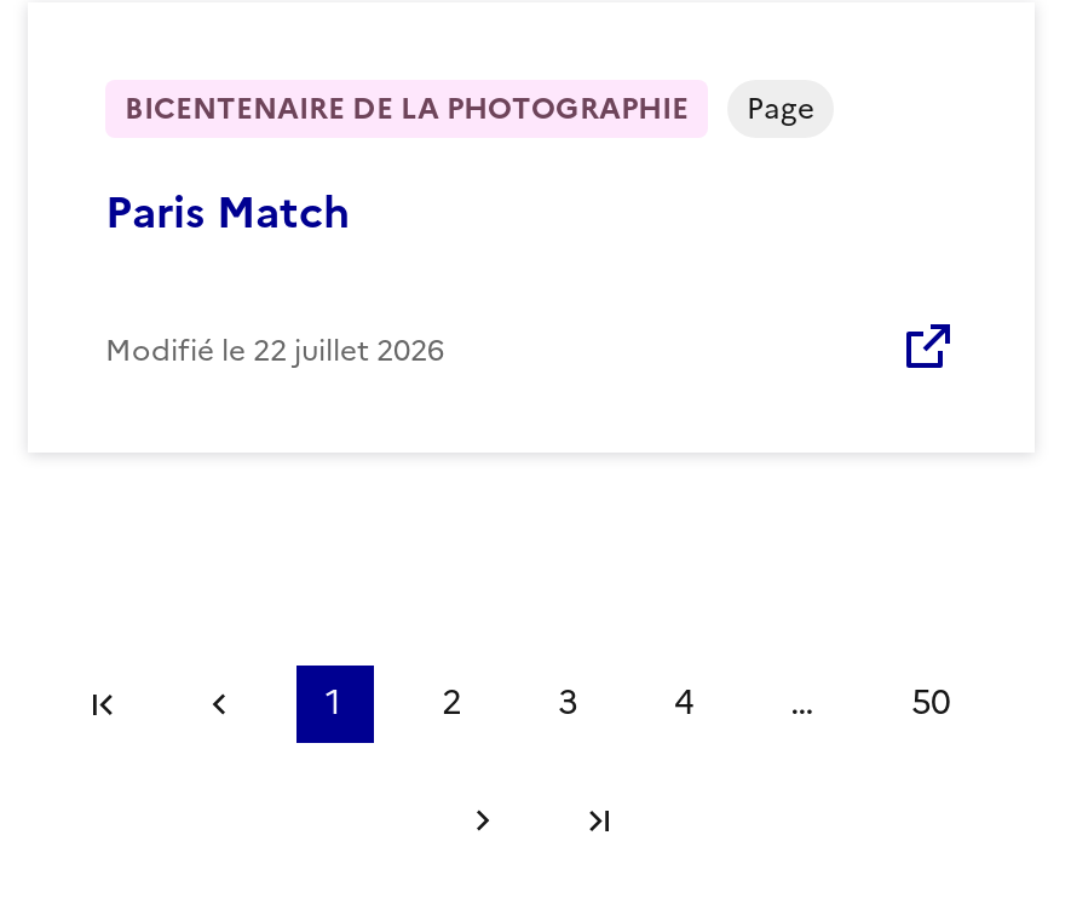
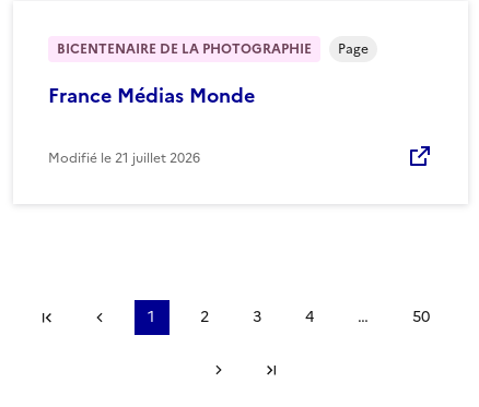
[105,178,350,243] Paris Match -> [48,80,255,110] France Médias Monde
[105,328,444,371] Modifié le 22 juillet 2026 -> [48,148,200,167] Modifié le 21 juillet 2026

